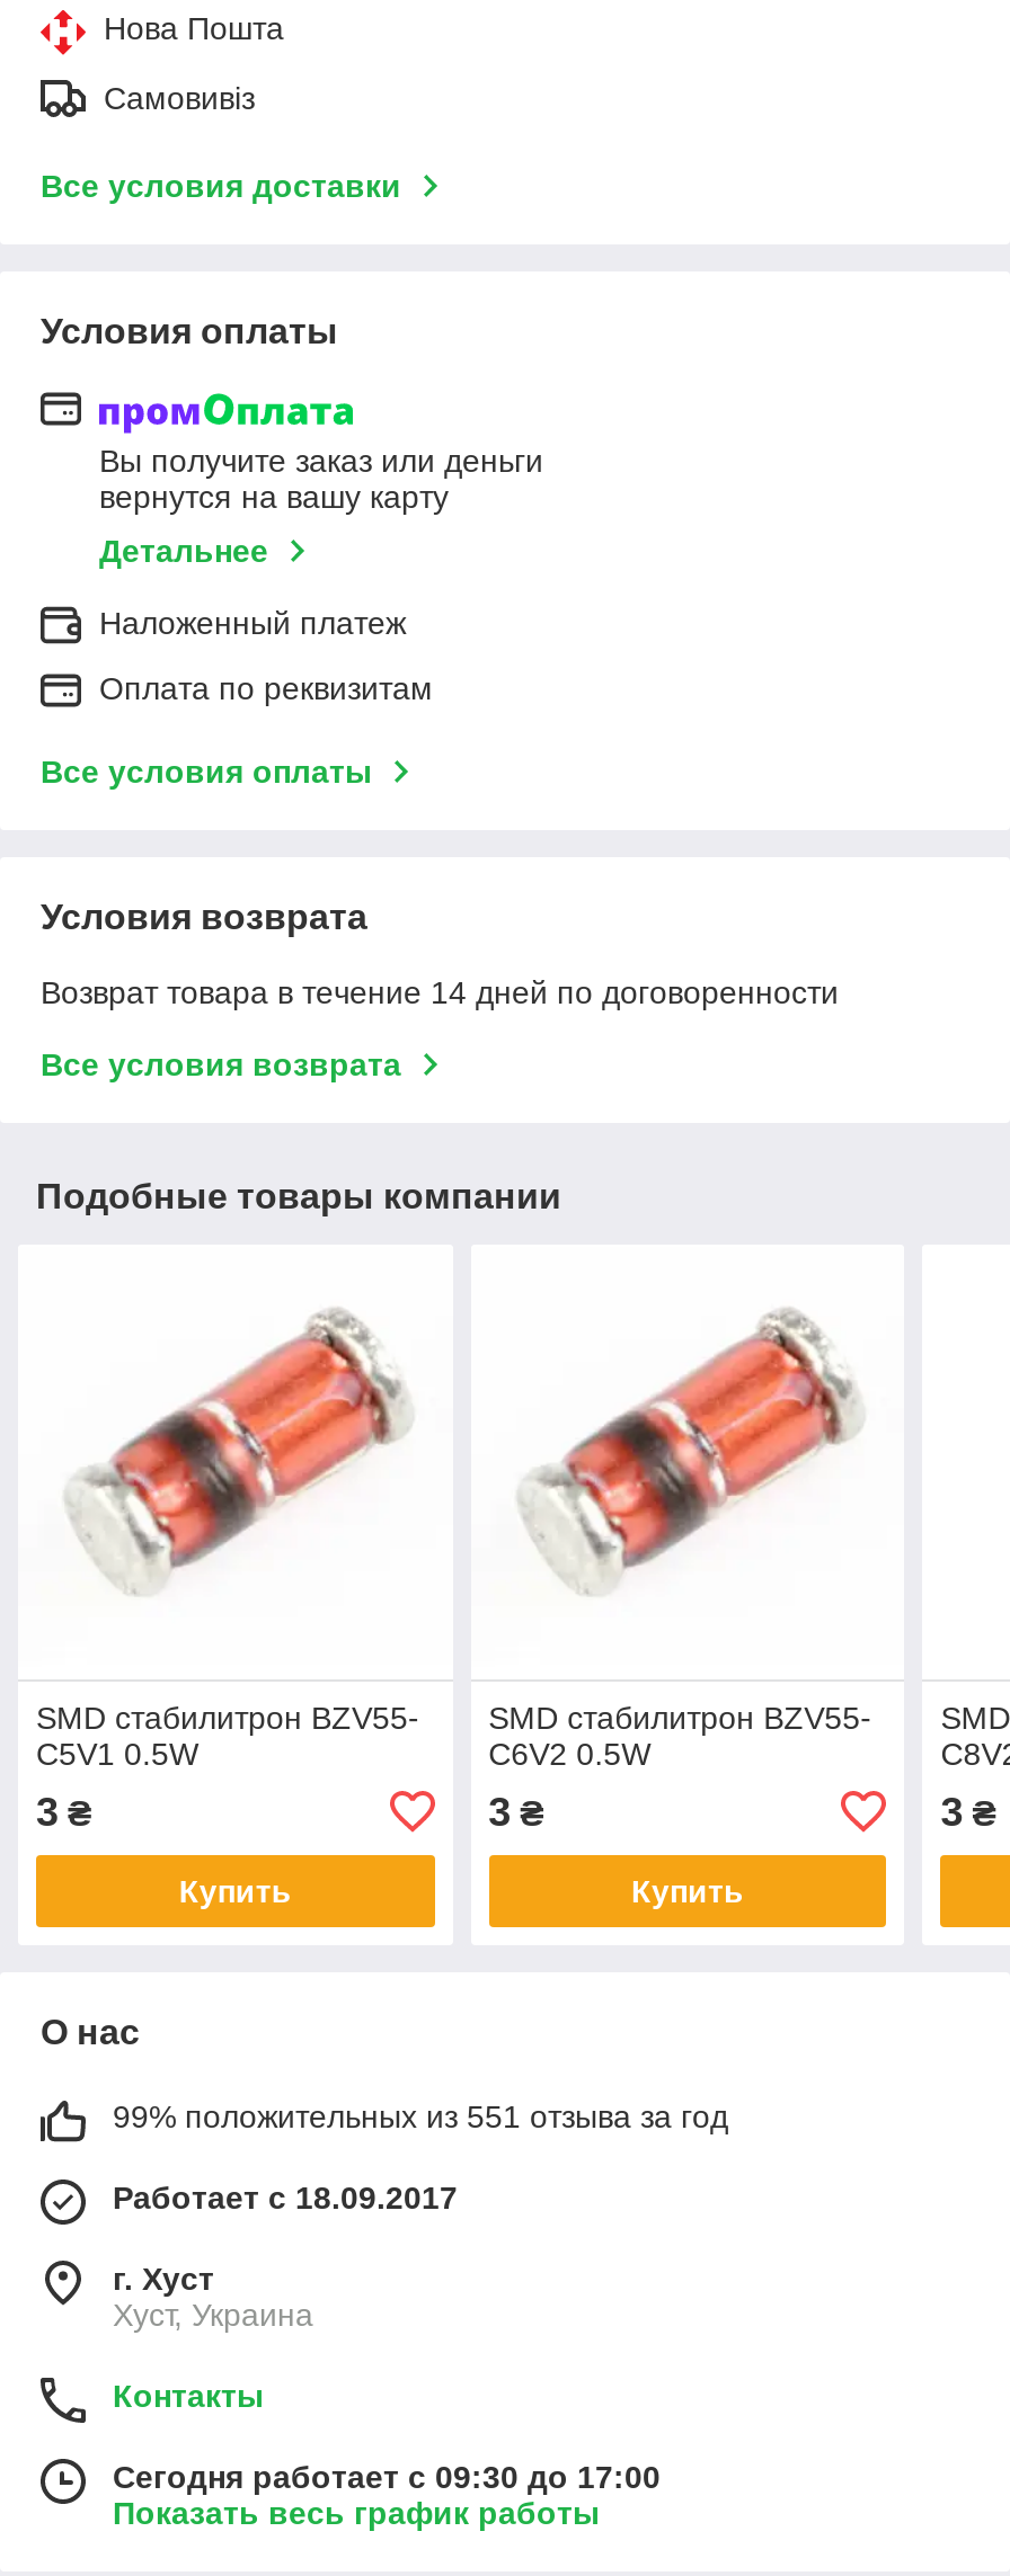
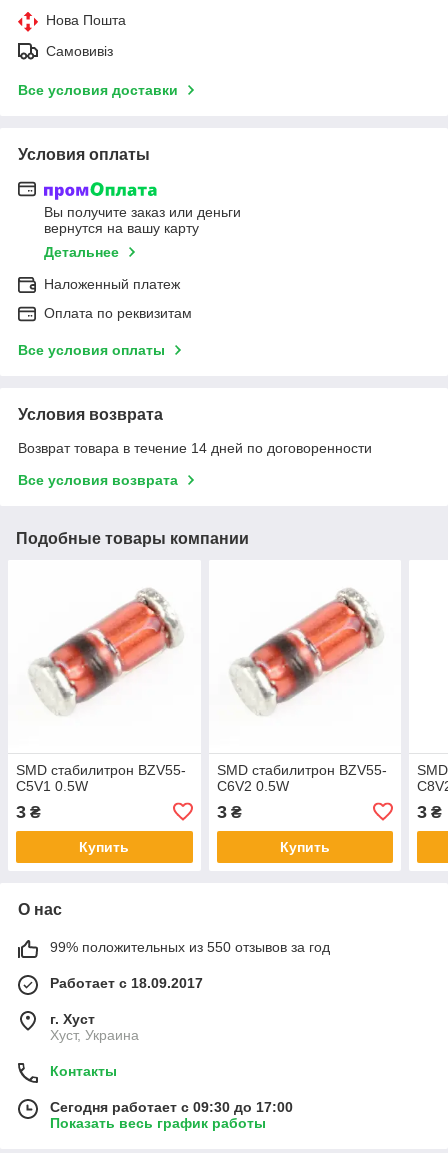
[113,2098,728,2134] 99% положительных из 551 отзыва за год -> [50,939,330,955] 99% положительных из 550 отзывов за год

